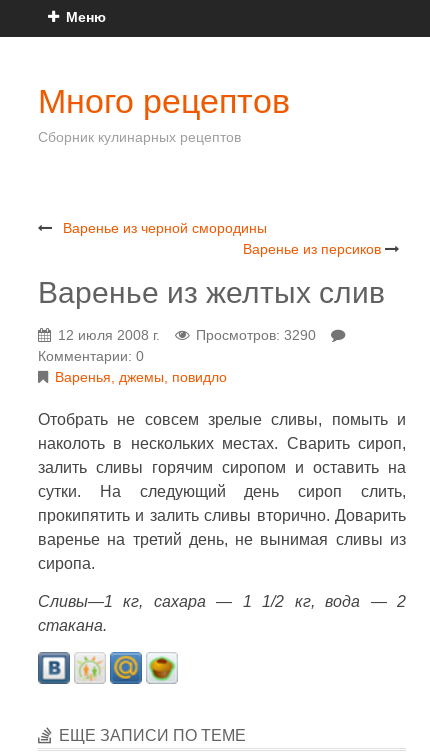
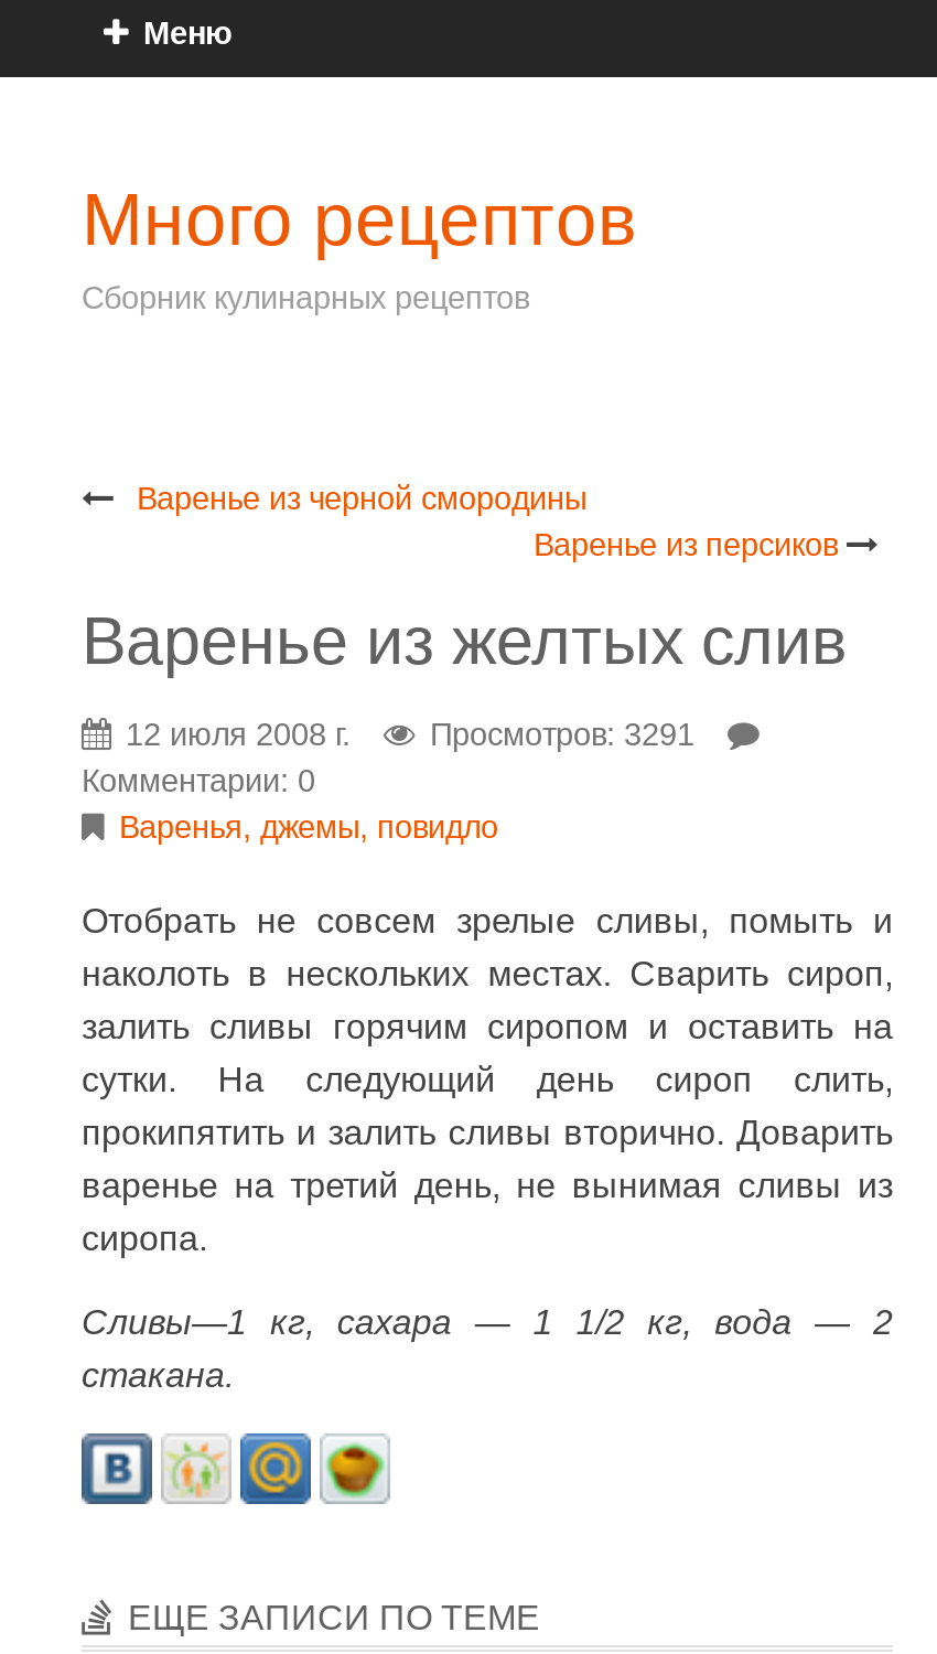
[196,327,316,343] Просмотров: 3290 -> [430,717,694,752] Просмотров: 3291

